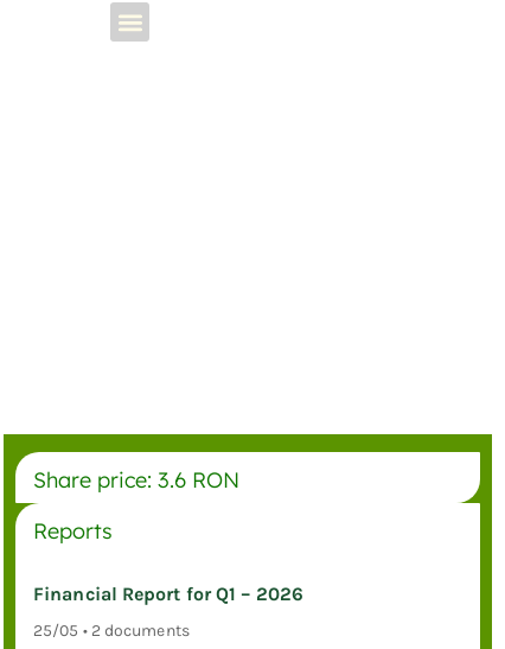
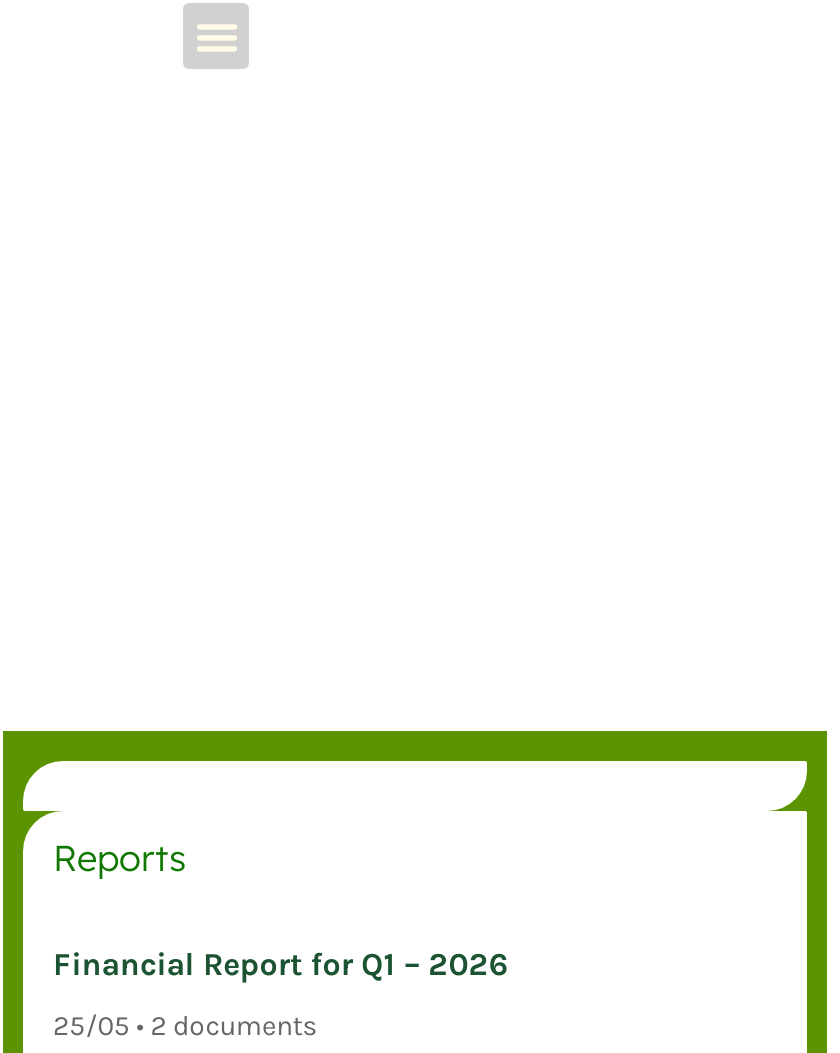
[33,466,239,494] Share price: 3.6 RON -> none

